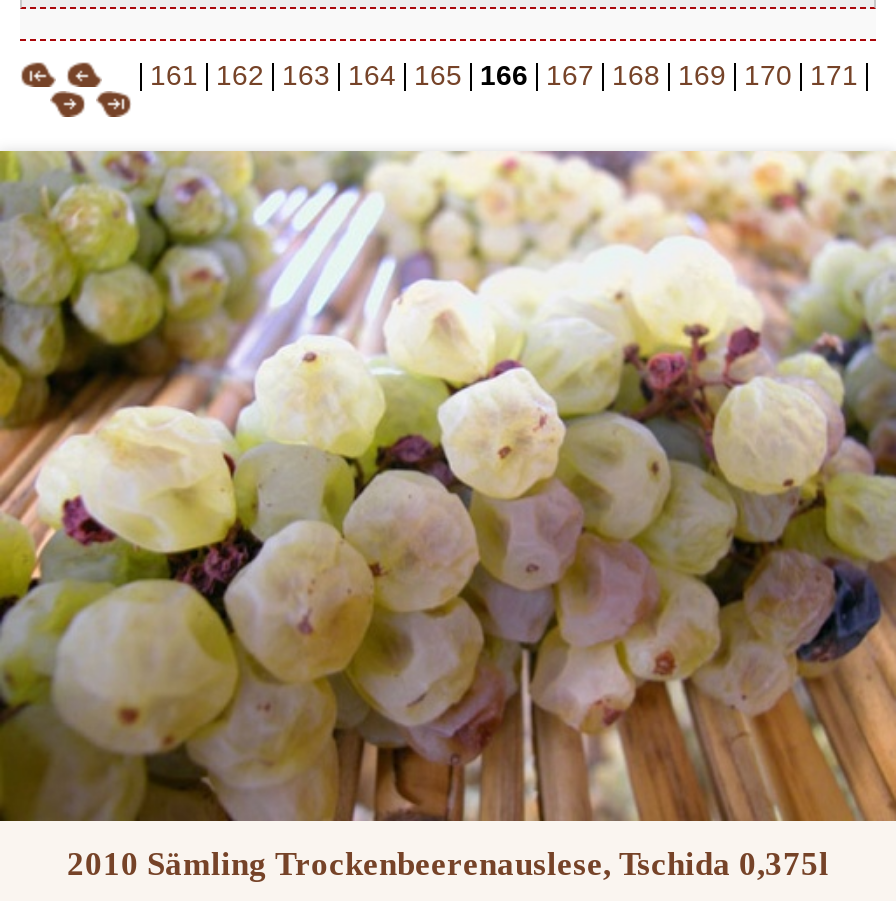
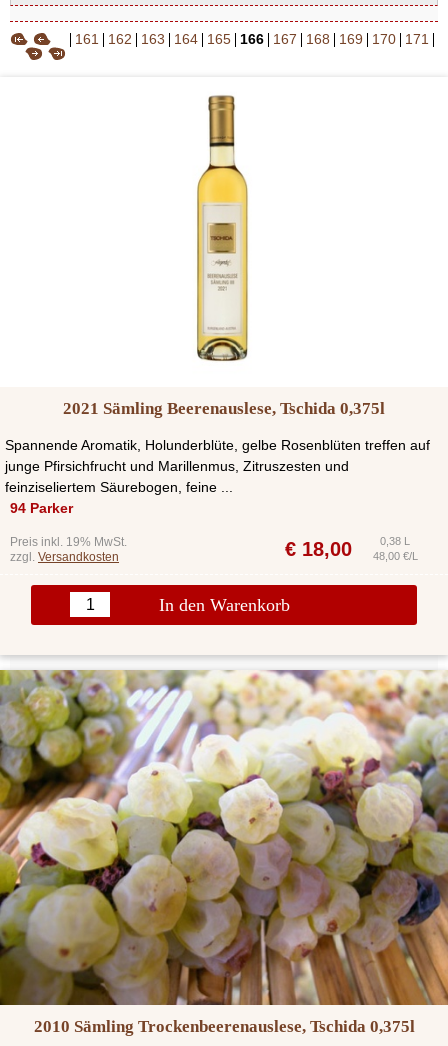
none -> [5,95,430,614] [image] | 2021 Sämling Beerenauslese, Tschida 0,375l | Spannende Aromatik, Holunderblüte, gelbe Rosenblüten treffen auf | junge Pfirsichfrucht und Marillenmus, Zitruszesten und | feinziseliertem Säurebogen, feine ... | 94 Parker | Preis inkl. 19% MwSt. | zzgl. Versandkosten | €18,00 | 0,38 L | 48,00 €/L | In den Warenkorb

